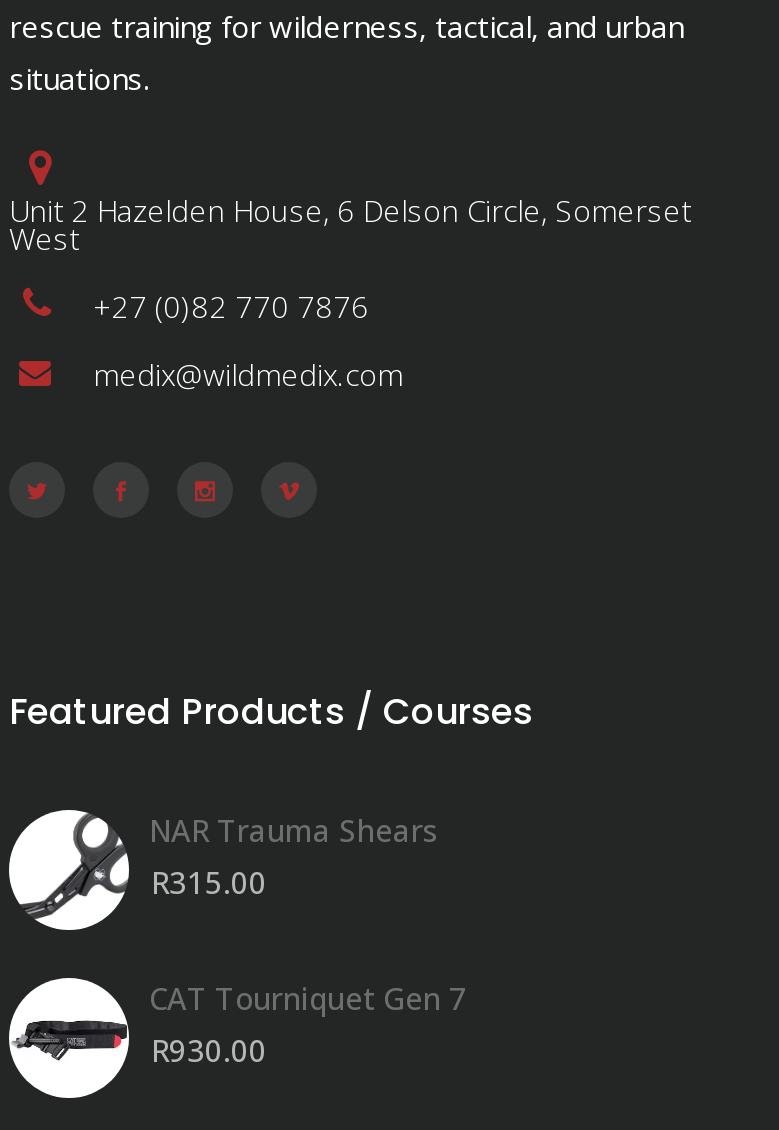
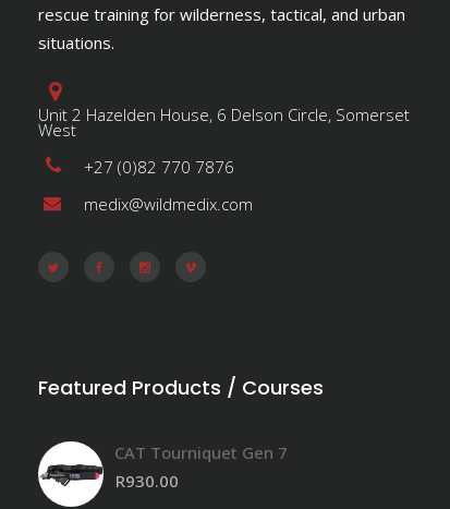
[11,810,439,918] [image] | NAR Trauma Shears | R315.00 -> none

